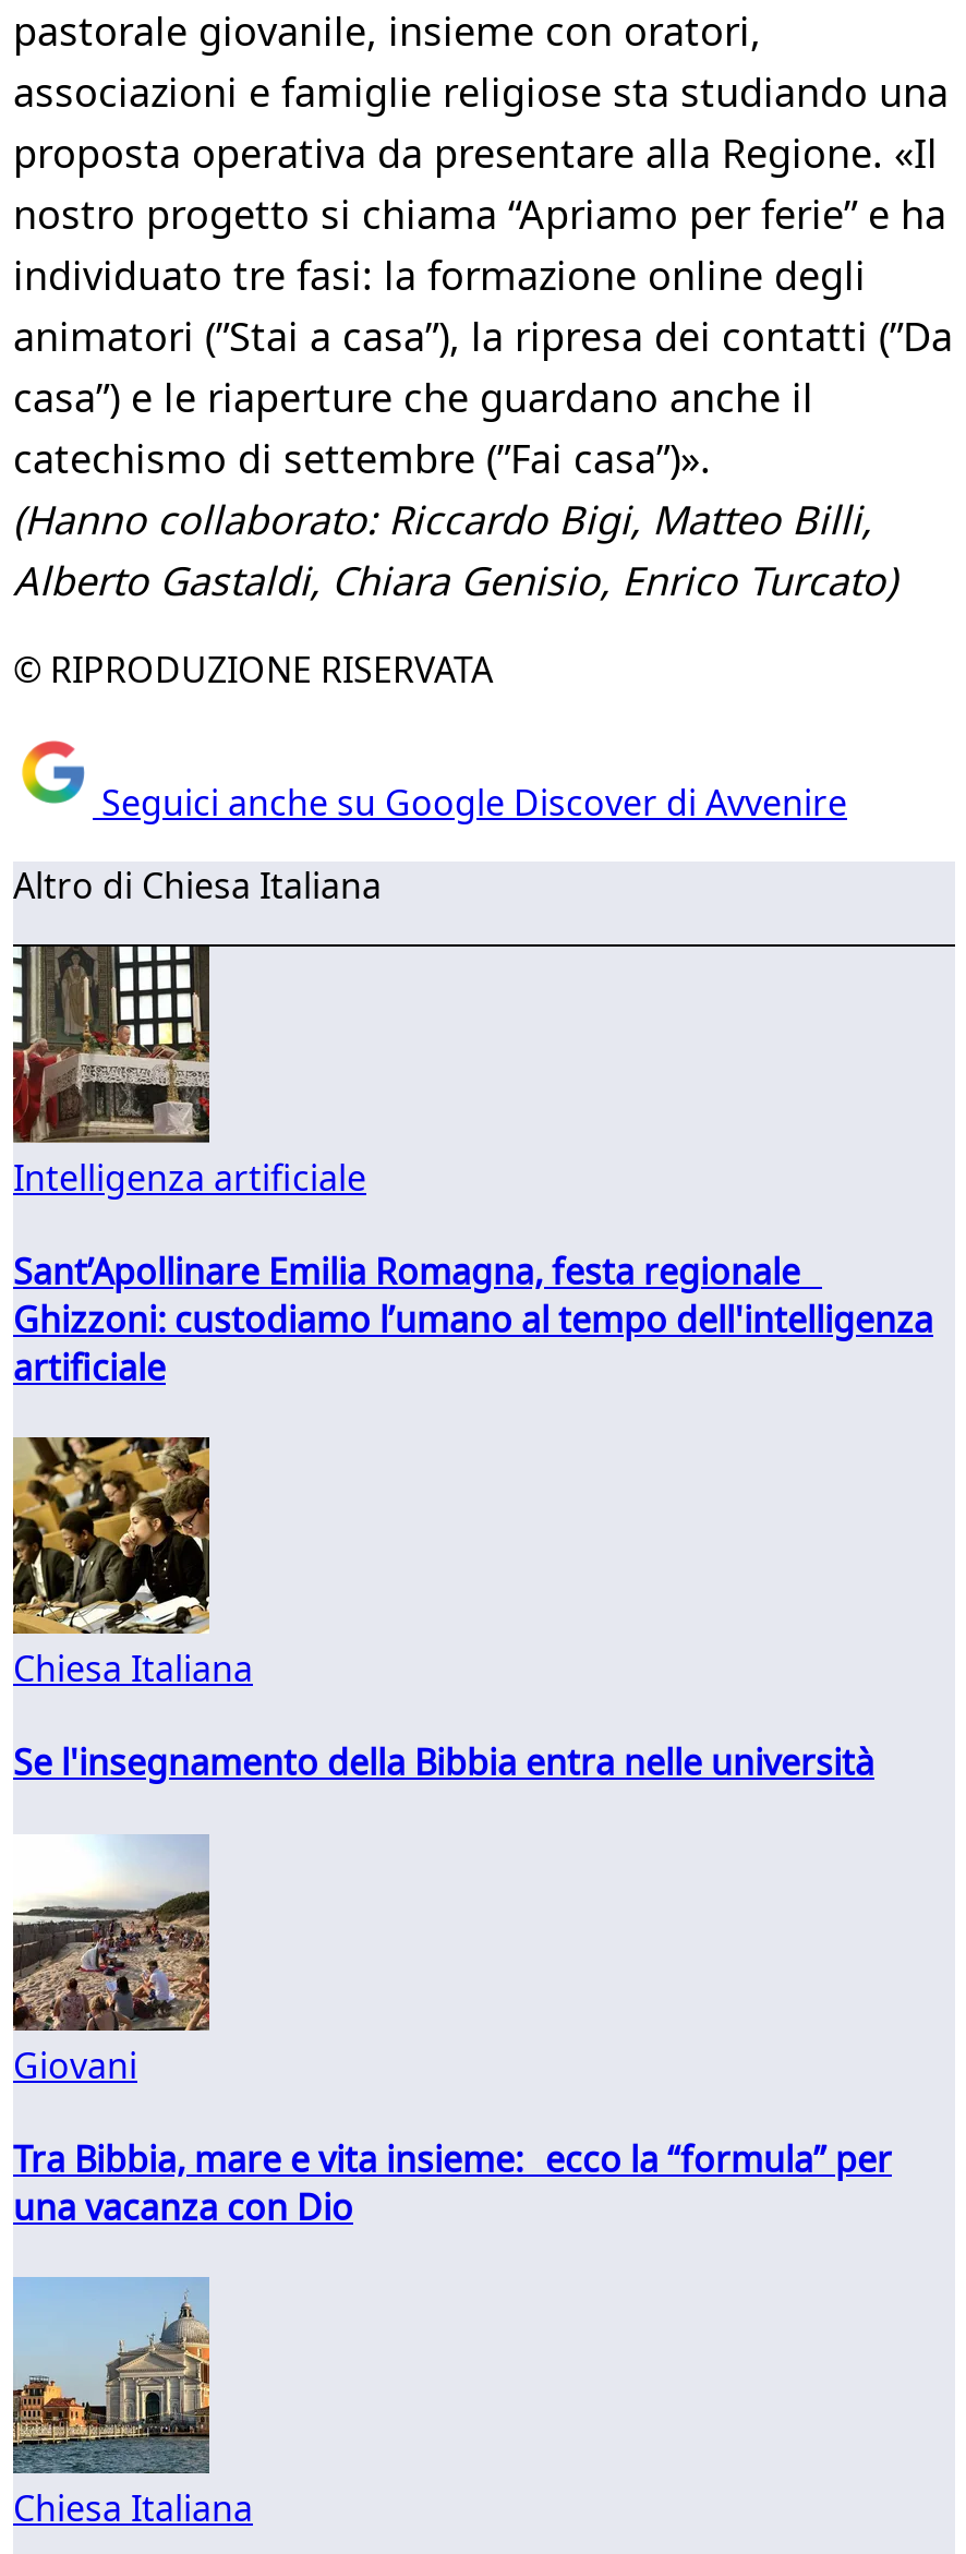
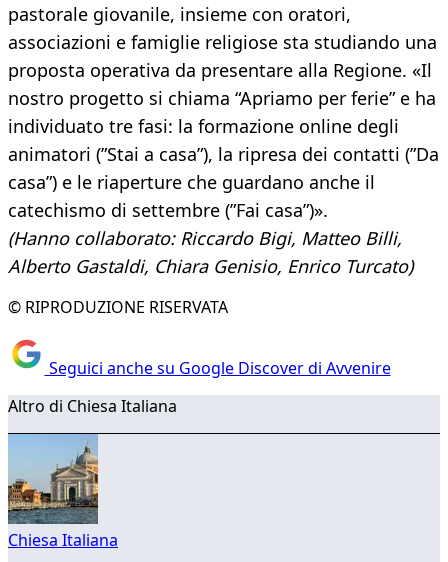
[11,942,933,1391] [image] | Intelligenza artificiale | Sant’Apollinare Emilia Romagna, festa regionale | Ghizzoni: custodiamo l’umano al tempo dell'intelligenza | artificiale -> none
[11,1433,874,1787] [image] | Chiesa Italiana | Se l'insegnamento della Bibbia entra nelle università -> none
[11,1832,892,2231] [image] | Giovani | Tra Bibbia, mare e vita insieme: ecco la “formula” per | una vacanza con Dio -> none

